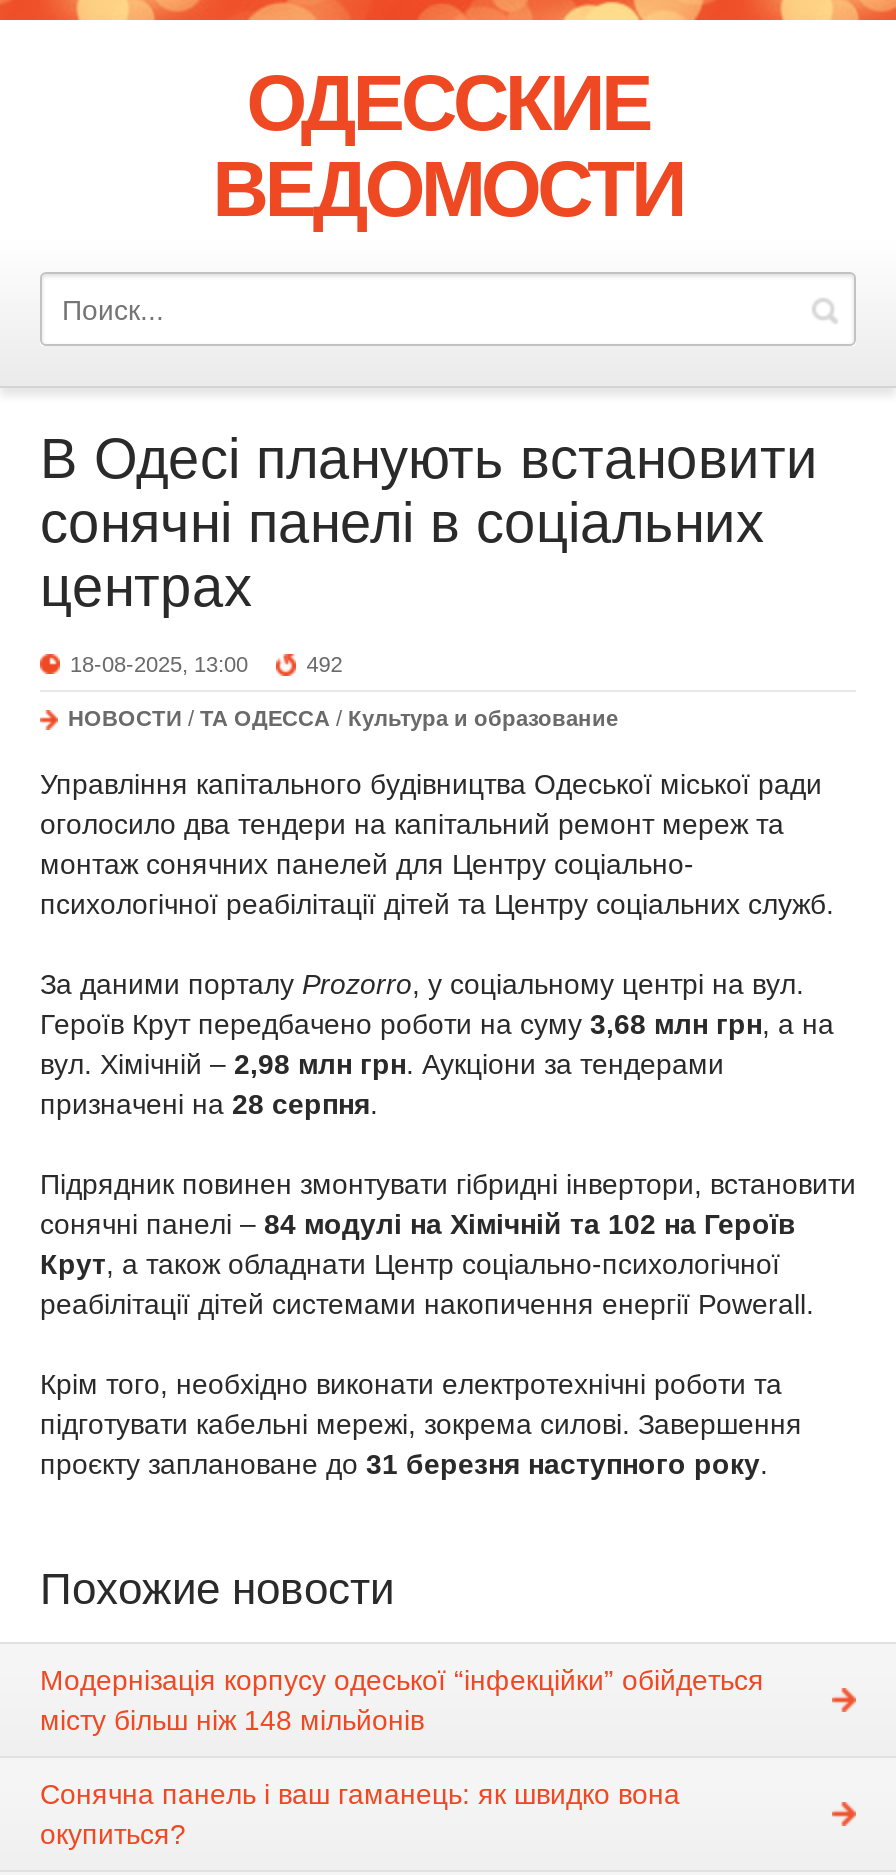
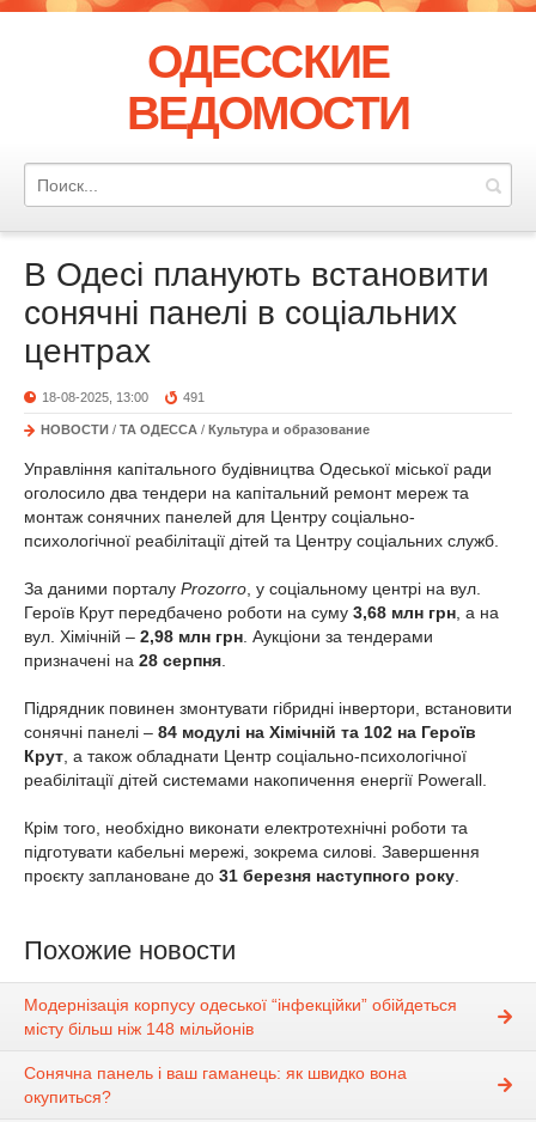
[306,652,342,676] 492 -> [183,390,205,404] 491

